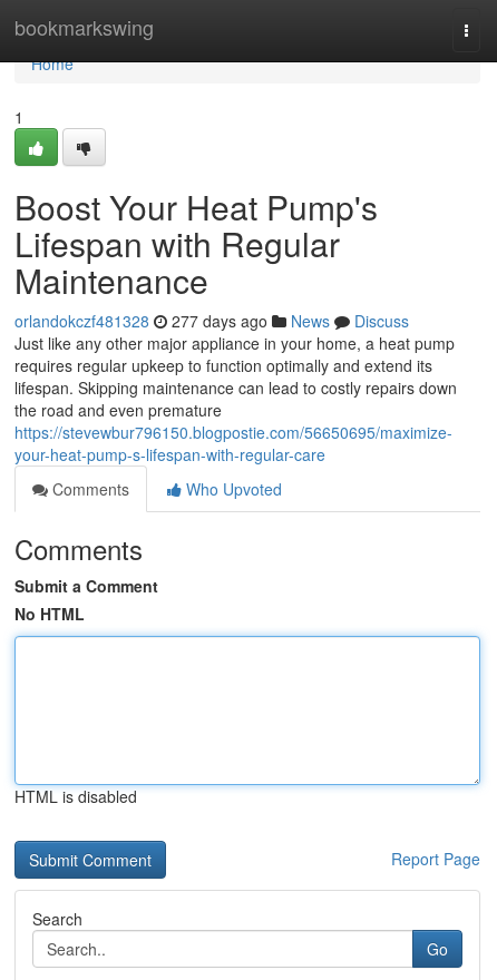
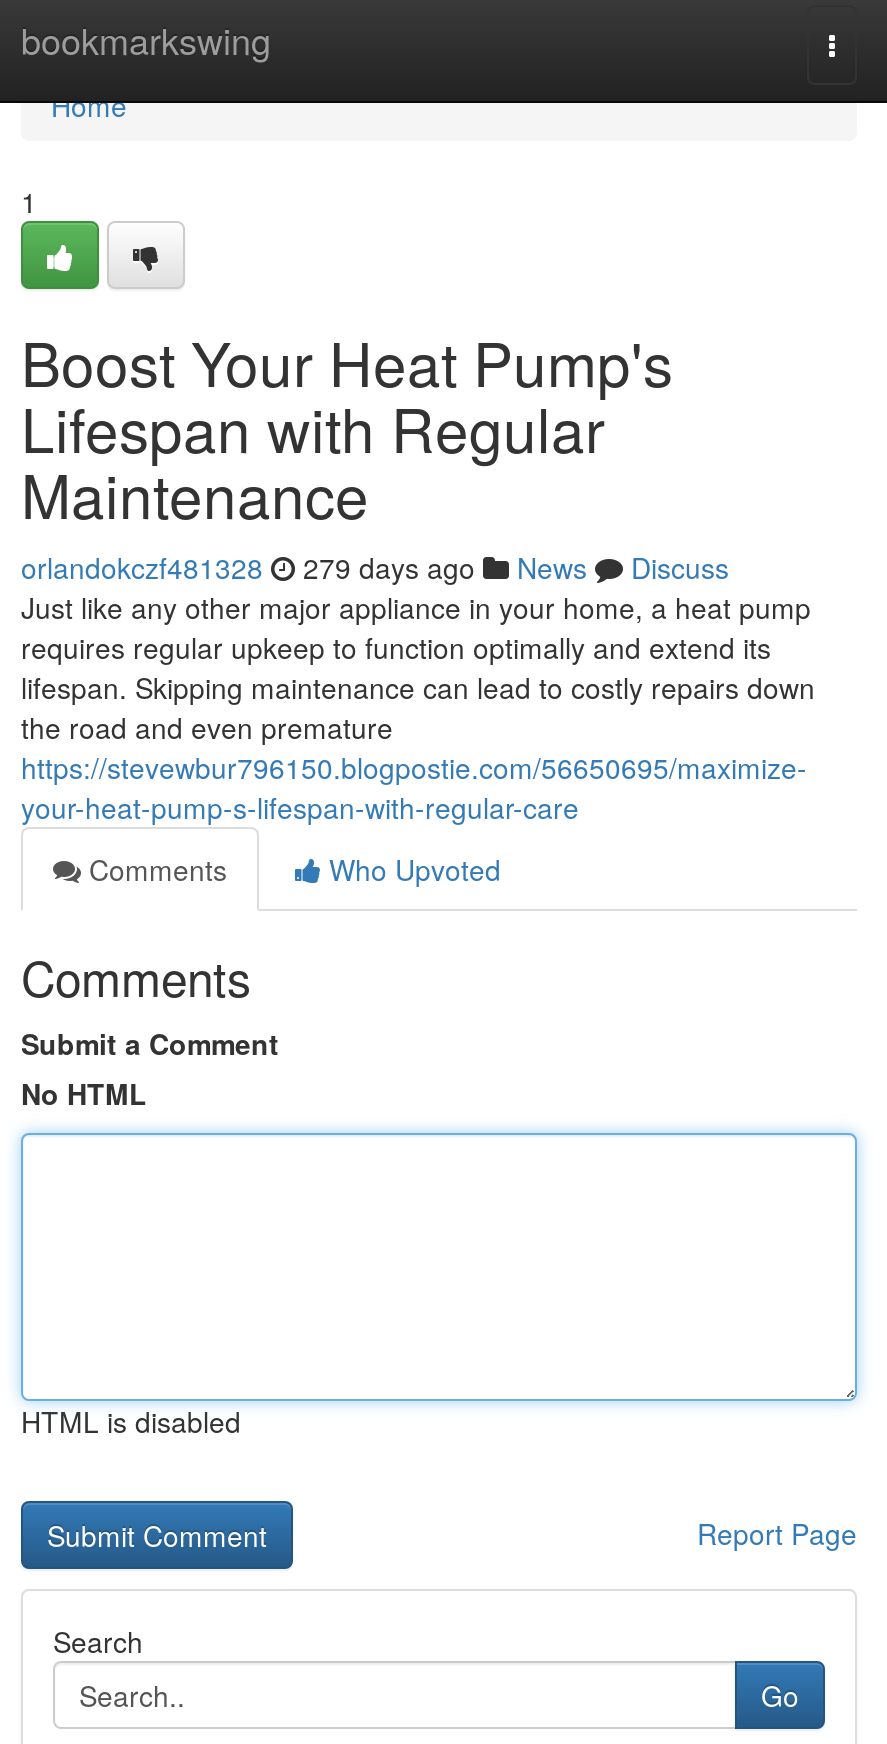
[14,310,409,332] orlandokczf481328 277 days ago News Discuss -> [21,547,729,587] orlandokczf481328 279 days ago News Discuss

